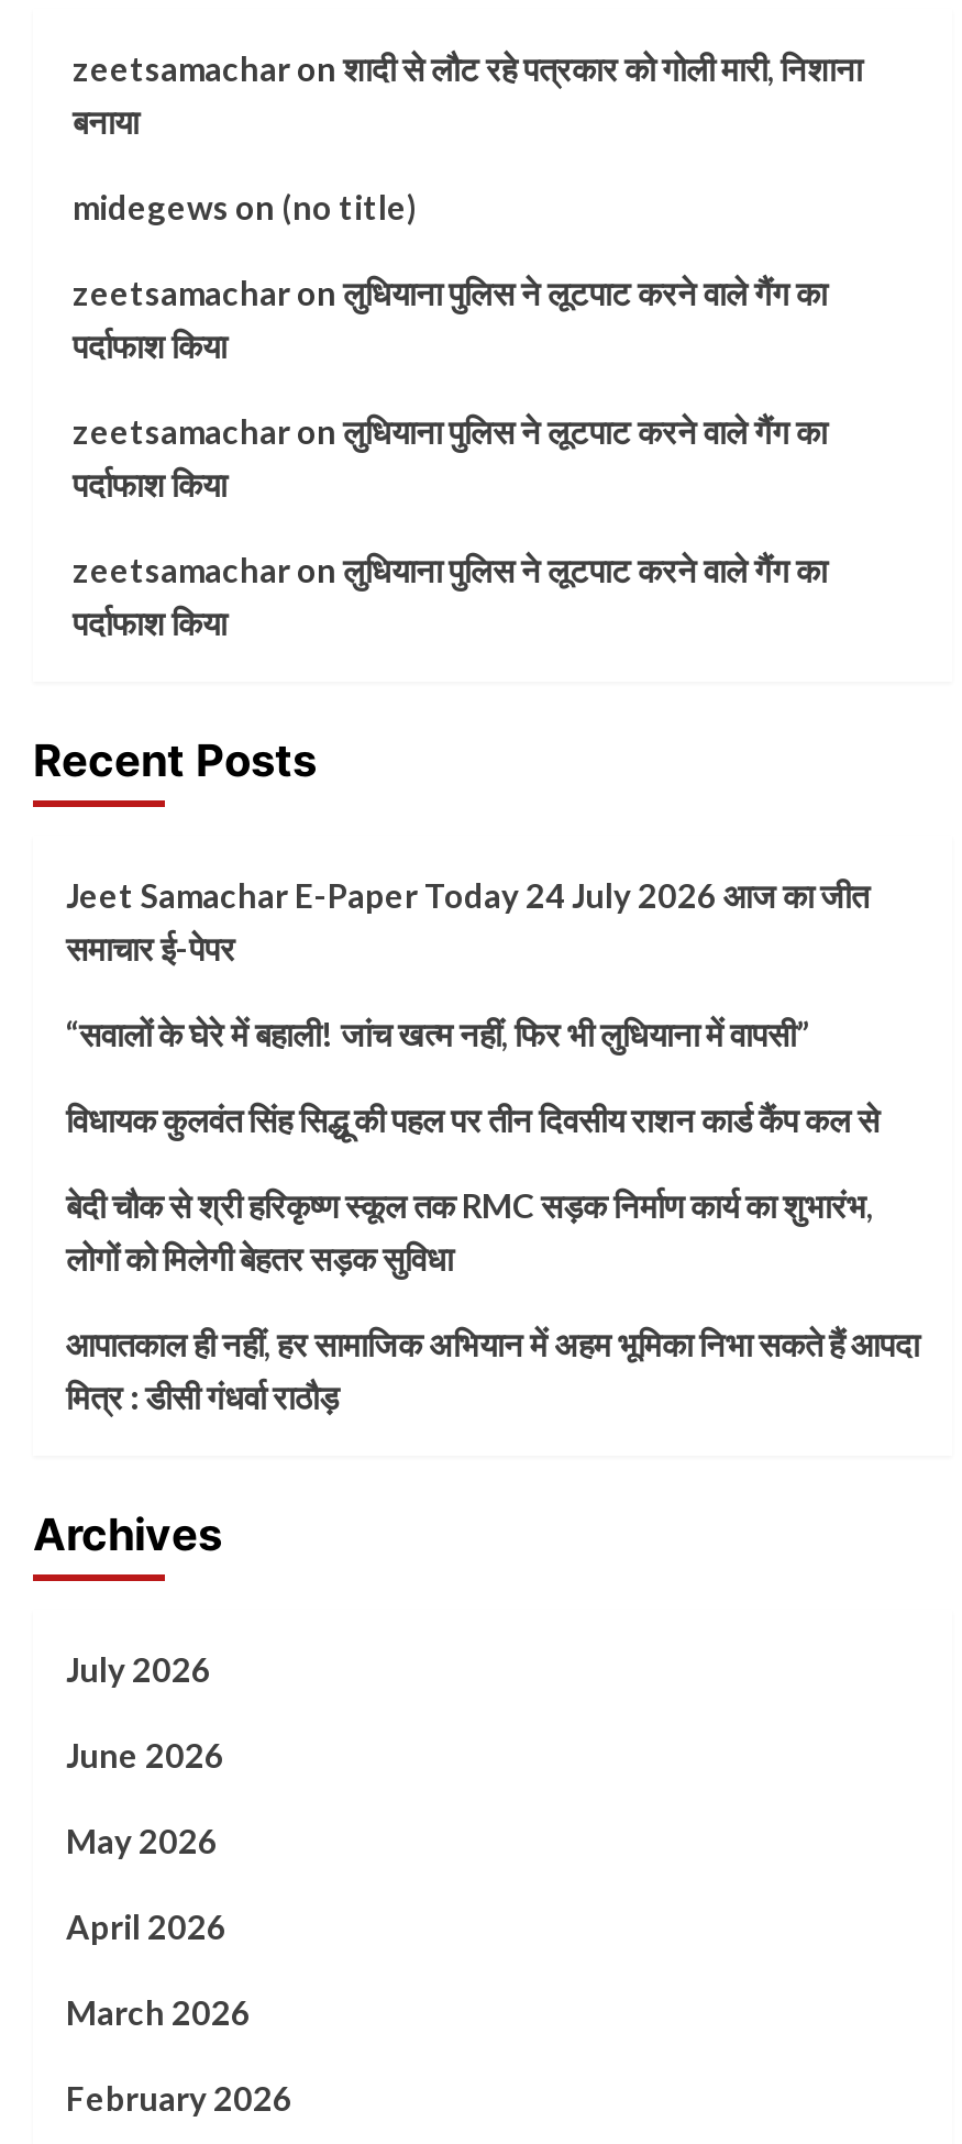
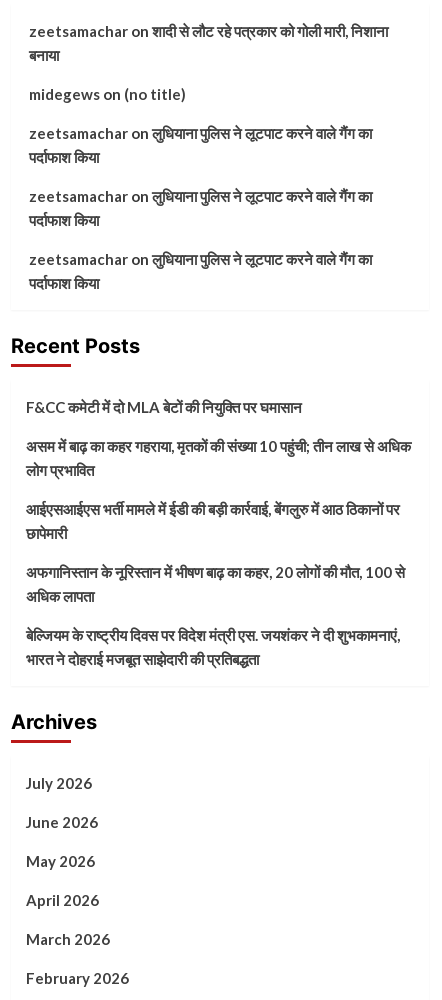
[66,876,869,969] Jeet Samachar E-Paper Today 24 July 2026 आज का जीत | समाचार ई-पेपर -> [26,397,302,415] F&CC कमेटी में दो MLA बेटों की नियुक्ति पर घमासान
[66,1015,809,1054] “सवालों के घेरे में बहाली! जांच खत्म नहीं, फिर भी लुधियाना में वापसी” -> [26,436,411,478] असम में बाढ़ का कहर गहराया, मृतकों की संख्या 10 पहुंची; तीन लाख से अधिक | लोग प्रभावित
[66,1101,880,1140] विधायक कुलवंत सिंह सिद्धू की पहल पर तीन दिवसीय राशन कार्ड कैंप कल से -> [26,499,400,541] आईएसआईएस भर्ती मामले में ईडी की बड़ी कार्रवाई, बेंगलुरु में आठ ठिकानों पर | छापेमारी
[66,1186,873,1279] बेदी चौक से श्री हरिकृष्ण स्कूल तक RMC सड़क निर्माण कार्य का शुभारंभ, | लोगों को मिलेगी बेहतर सड़क सुविधा -> [26,562,405,604] अफगानिस्तान के नूरिस्तान में भीषण बाढ़ का कहर, 20 लोगों की मौत, 100 से | अधिक लापता
[66,1325,919,1417] आपातकाल ही नहीं, हर सामाजिक अभियान में अहम भूमिका निभा सकते हैं आपदा | मित्र : डीसी गंधर्वा राठौड़ -> [26,625,400,667] बेल्जियम के राष्ट्रीय दिवस पर विदेश मंत्री एस. जयशंकर ने दी शुभकामनाएं, | भारत ने दोहराई मजबूत साझेदारी की प्रतिबद्धता

